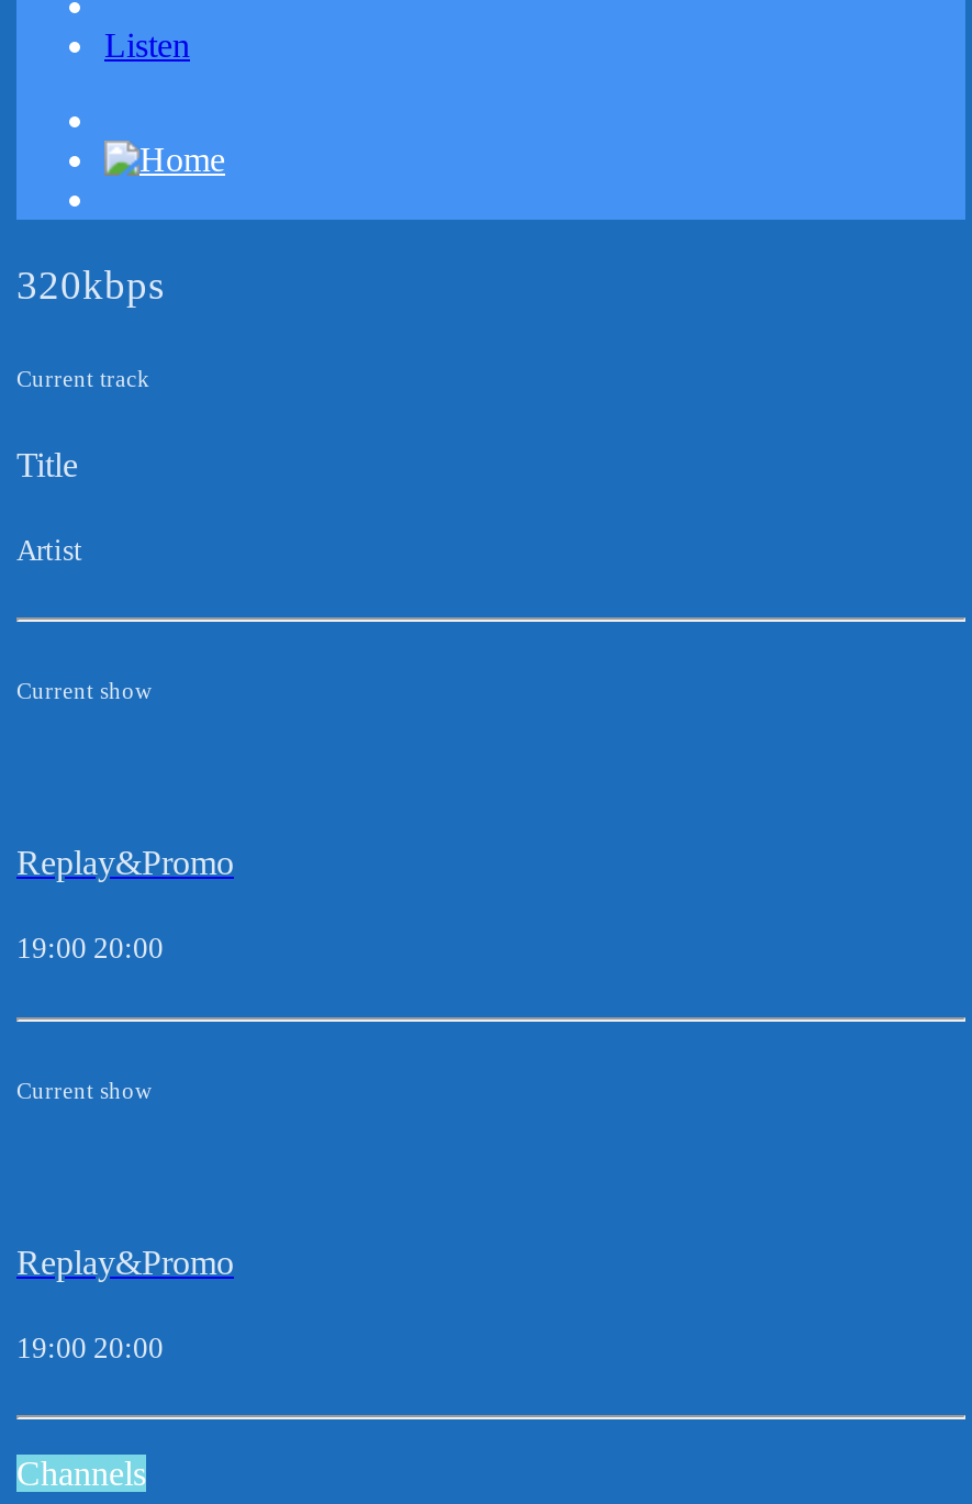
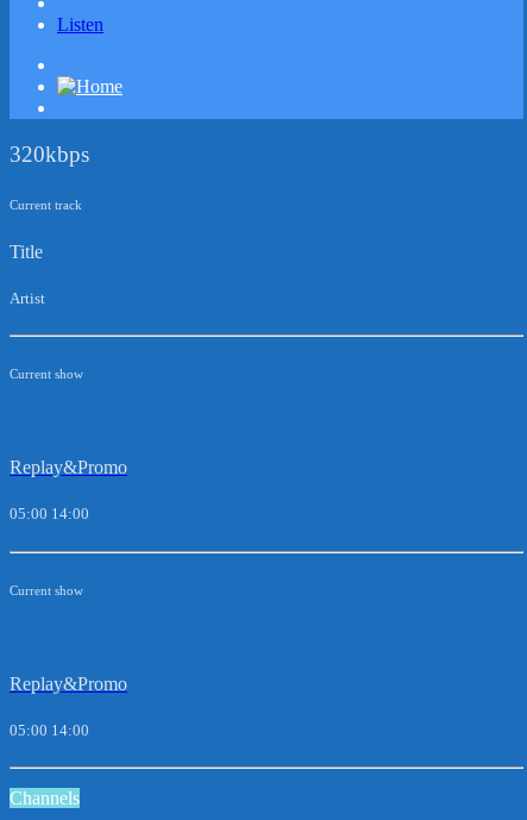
[16,933,164,965] 19:00 20:00 -> [10,505,89,523] 05:00 14:00
[16,1331,164,1364] 19:00 20:00 -> [10,721,89,739] 05:00 14:00

